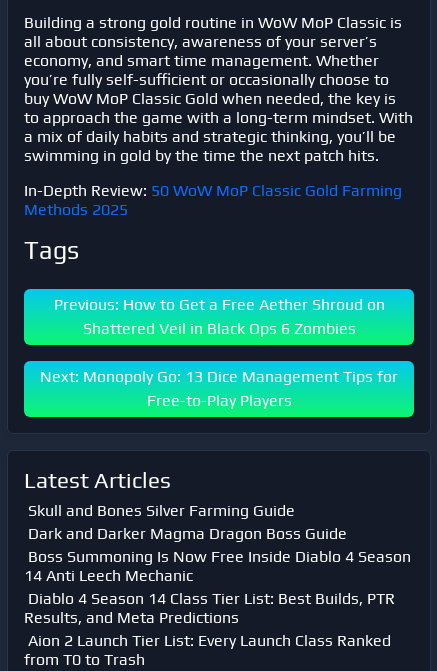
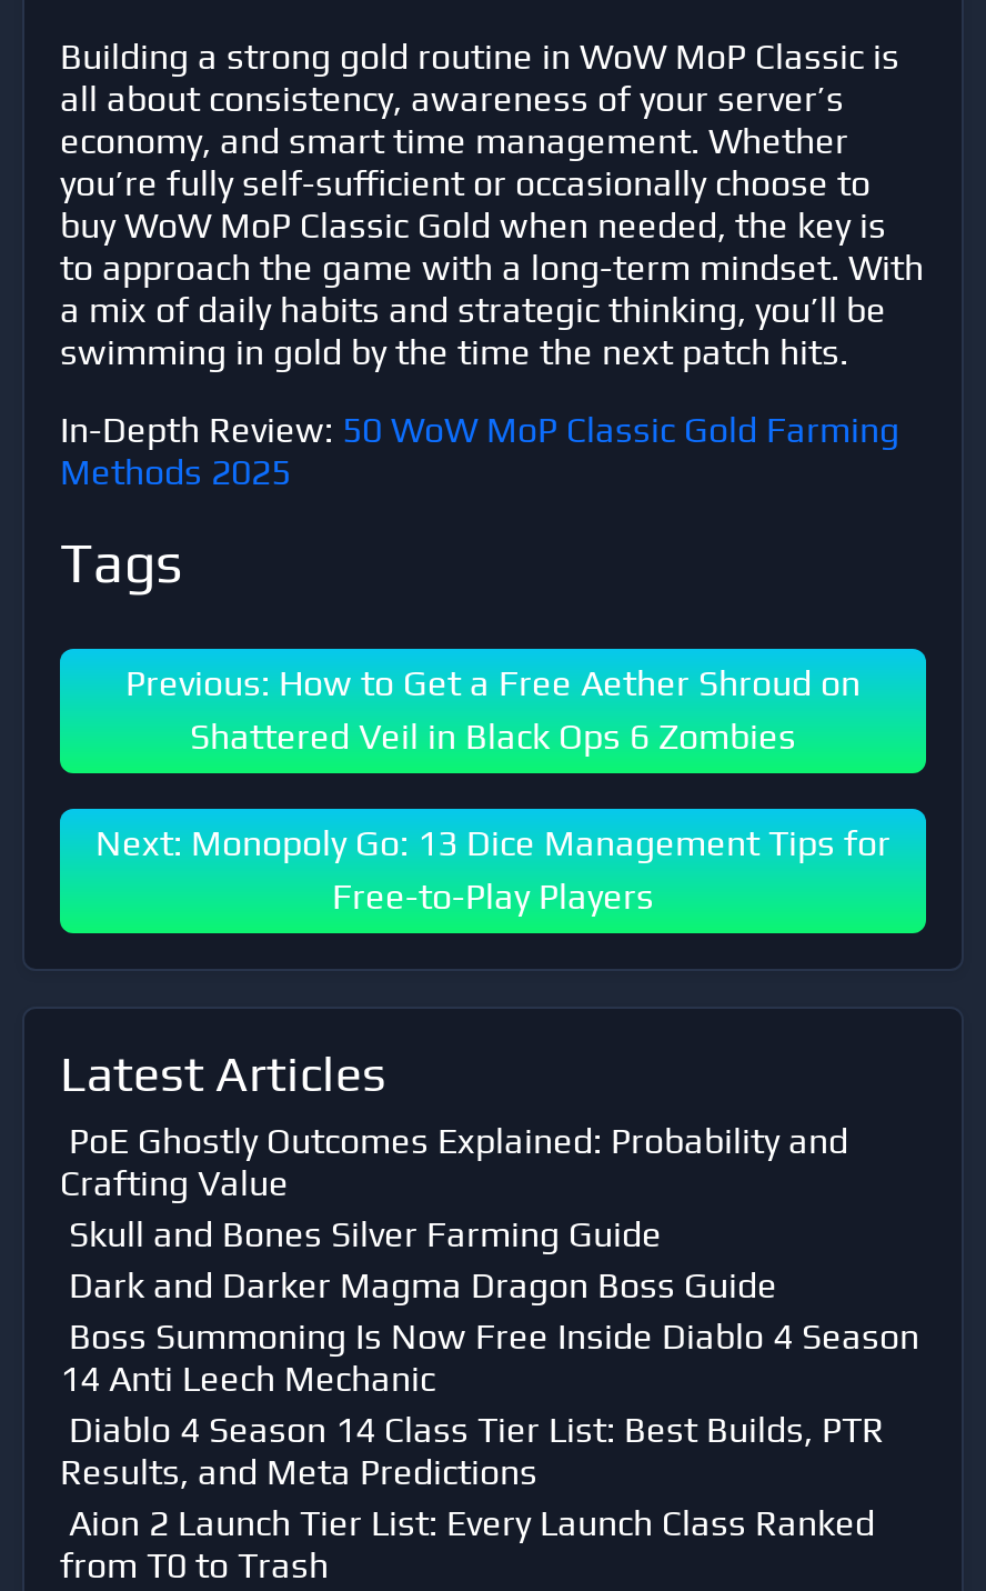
none -> [60,1120,848,1204] PoE Ghostly Outcomes Explained: Probability and | Crafting Value

